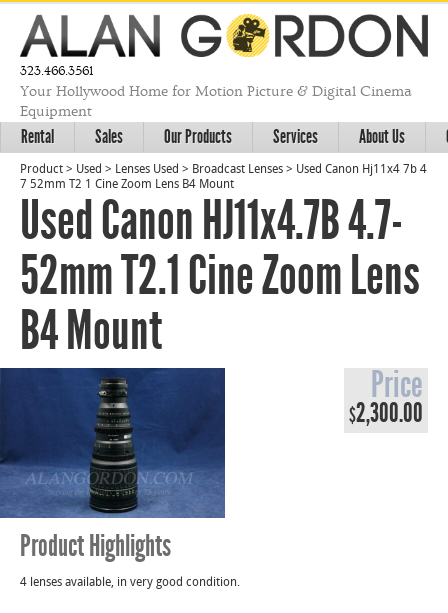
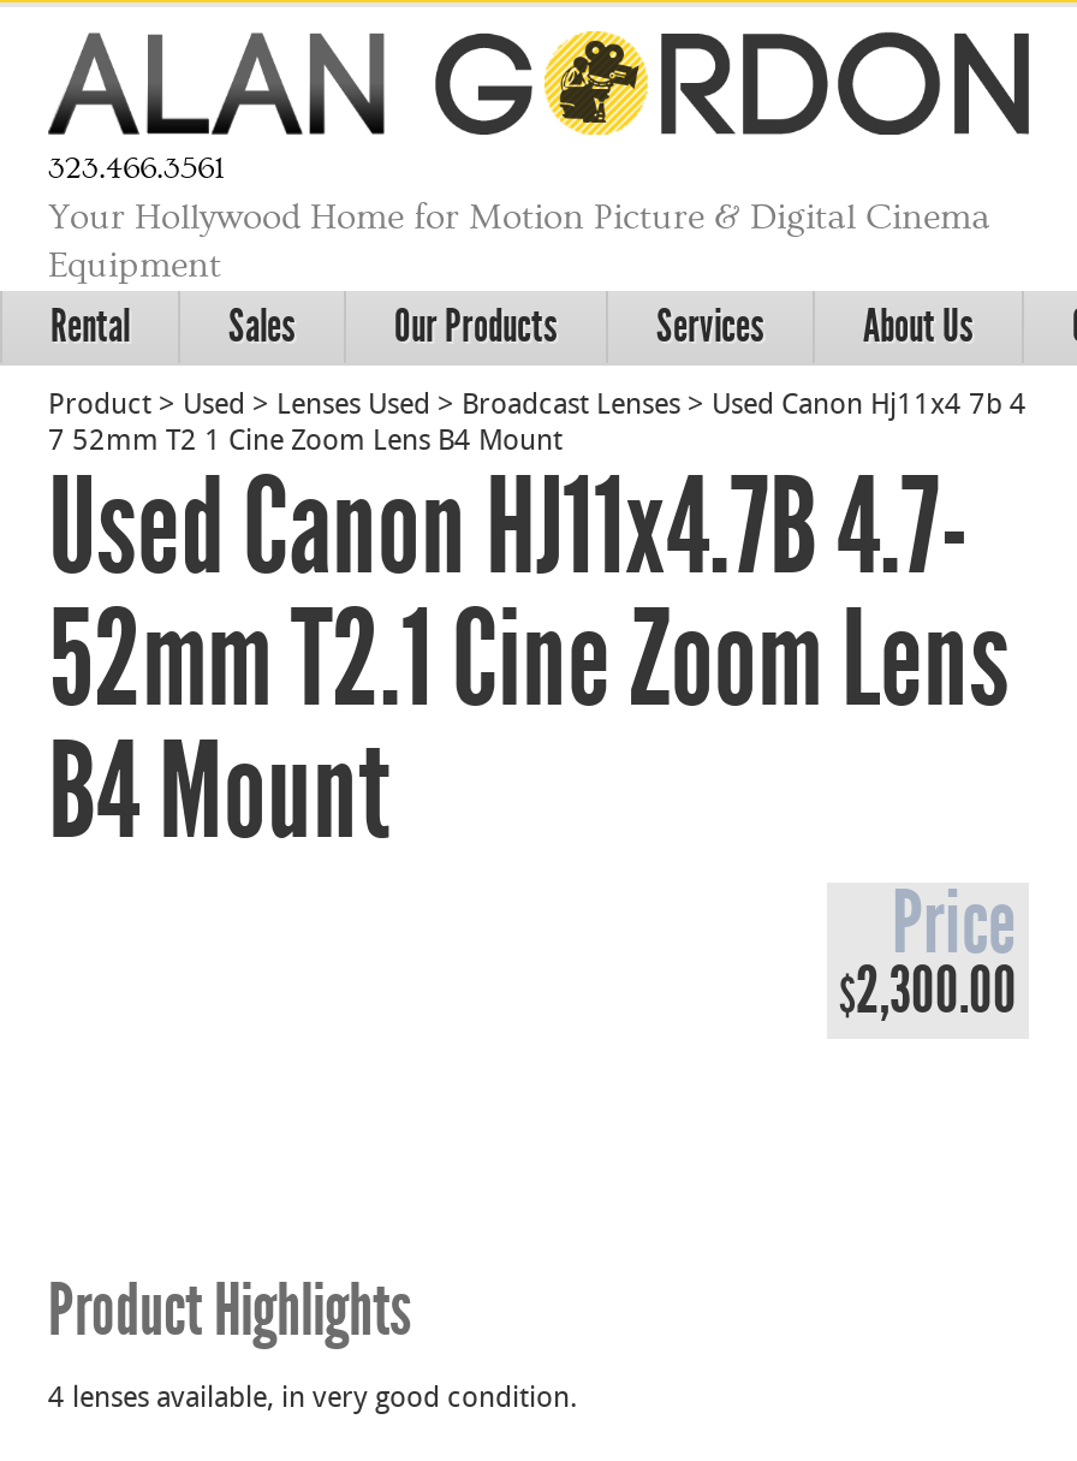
[3,367,226,519] [image] -> none

